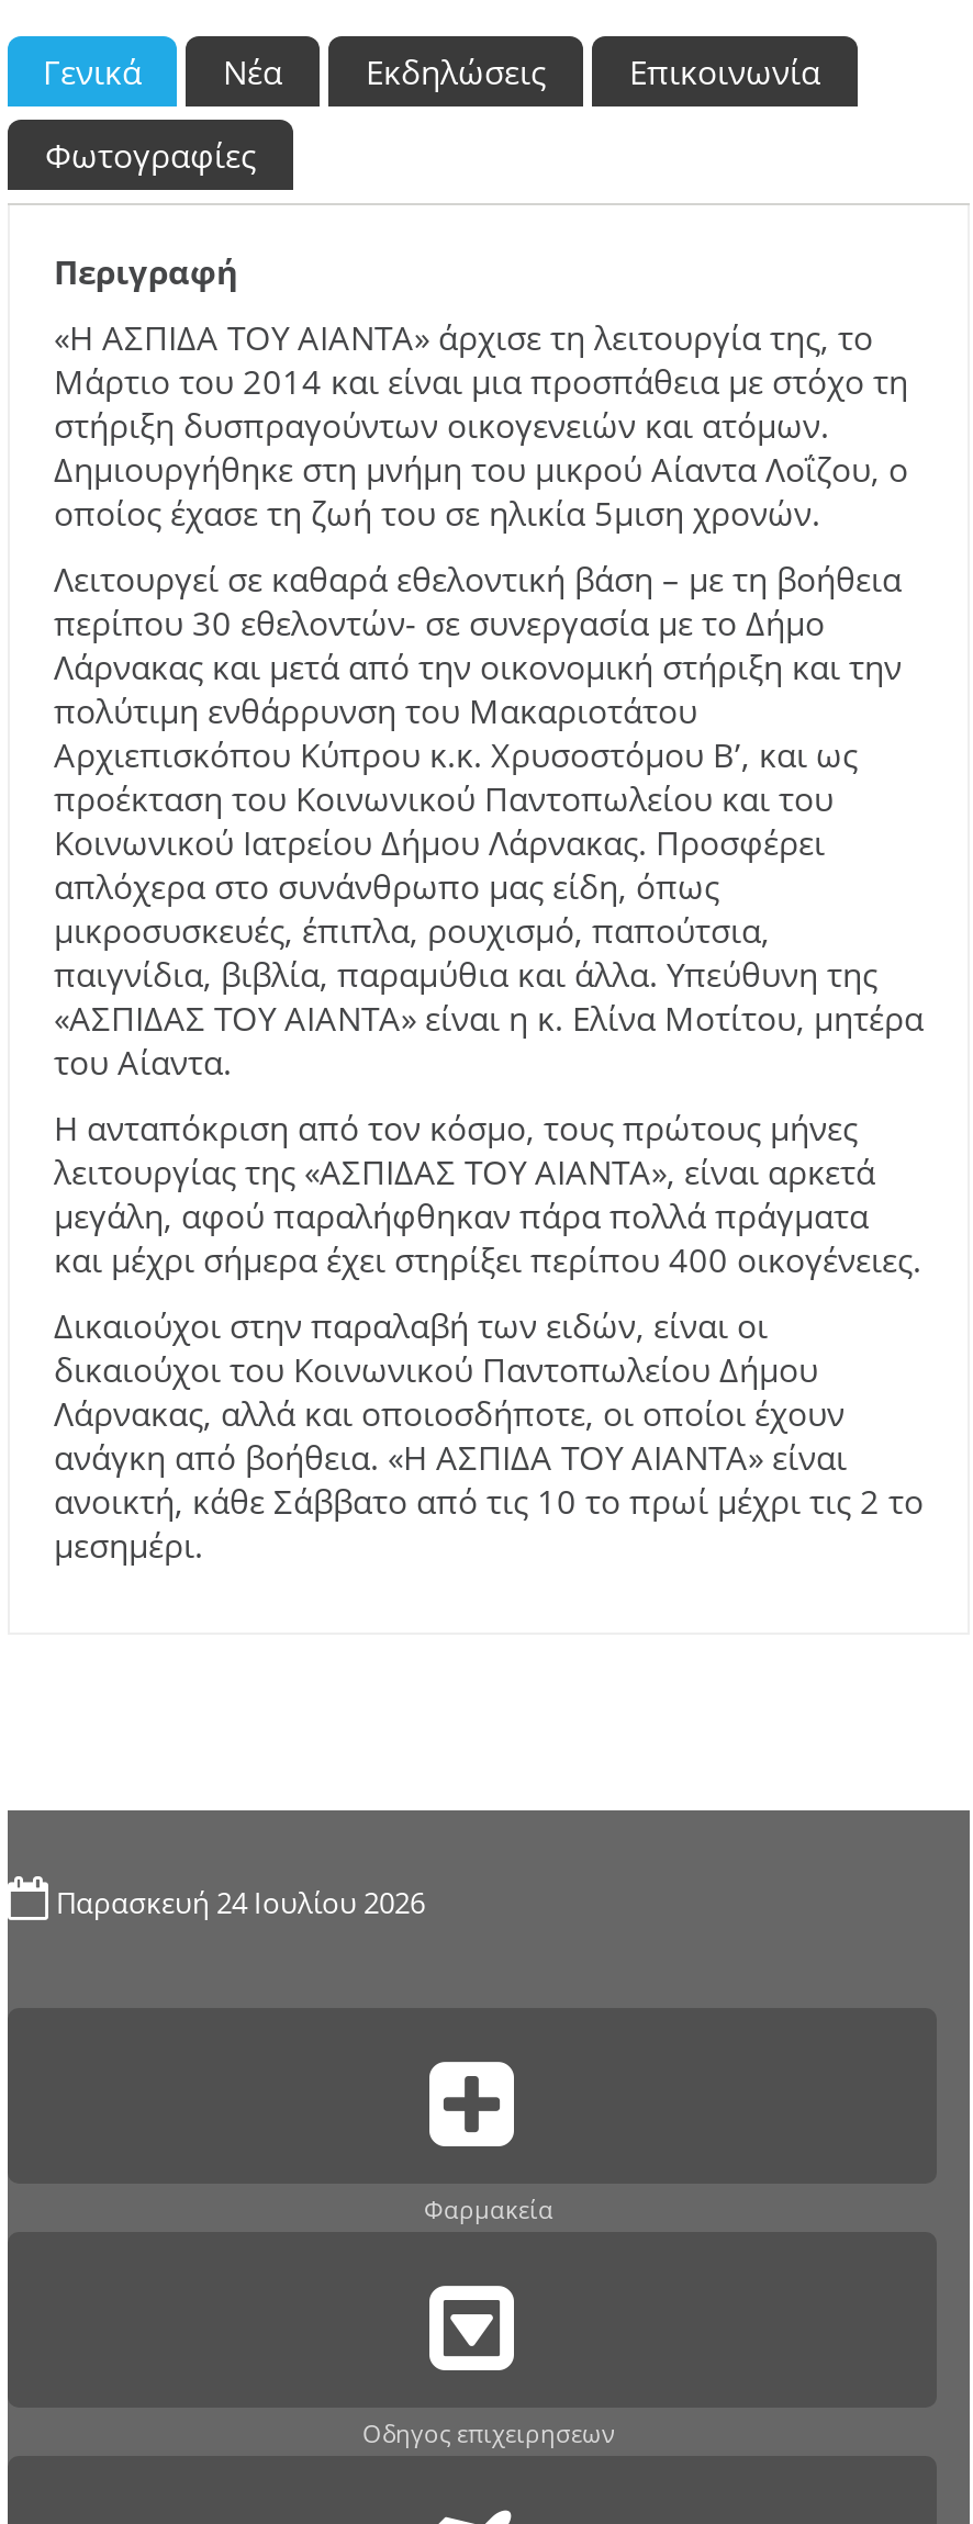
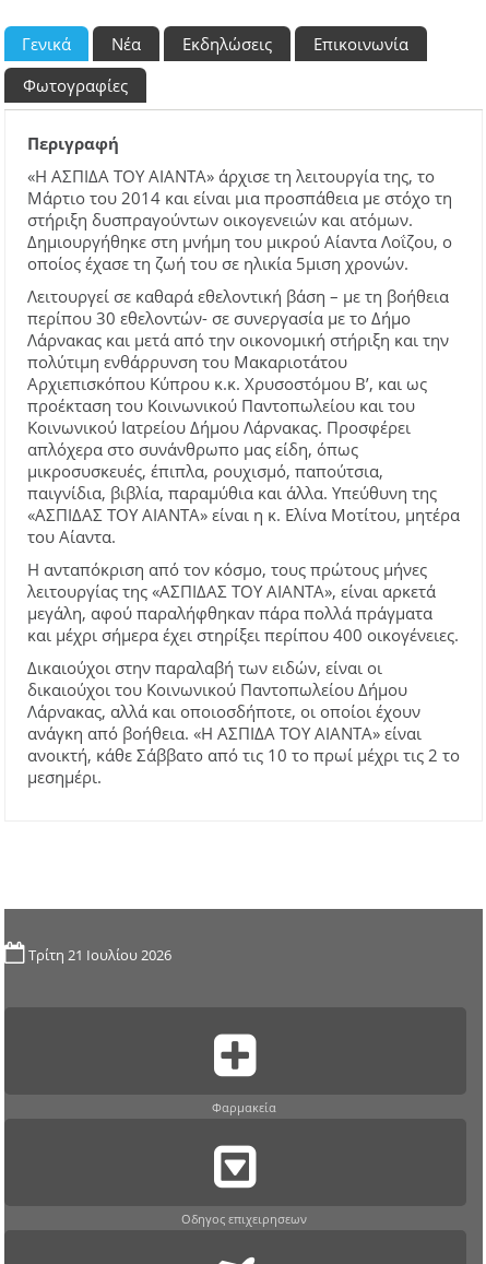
[49,1883,451,1922] Παρασκευή 24 Ιουλίου 2026 -> [25,945,185,965] Τρίτη 21 Ιουλίου 2026

